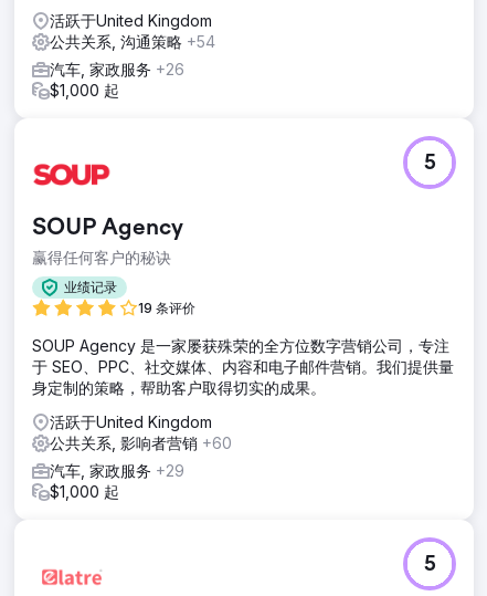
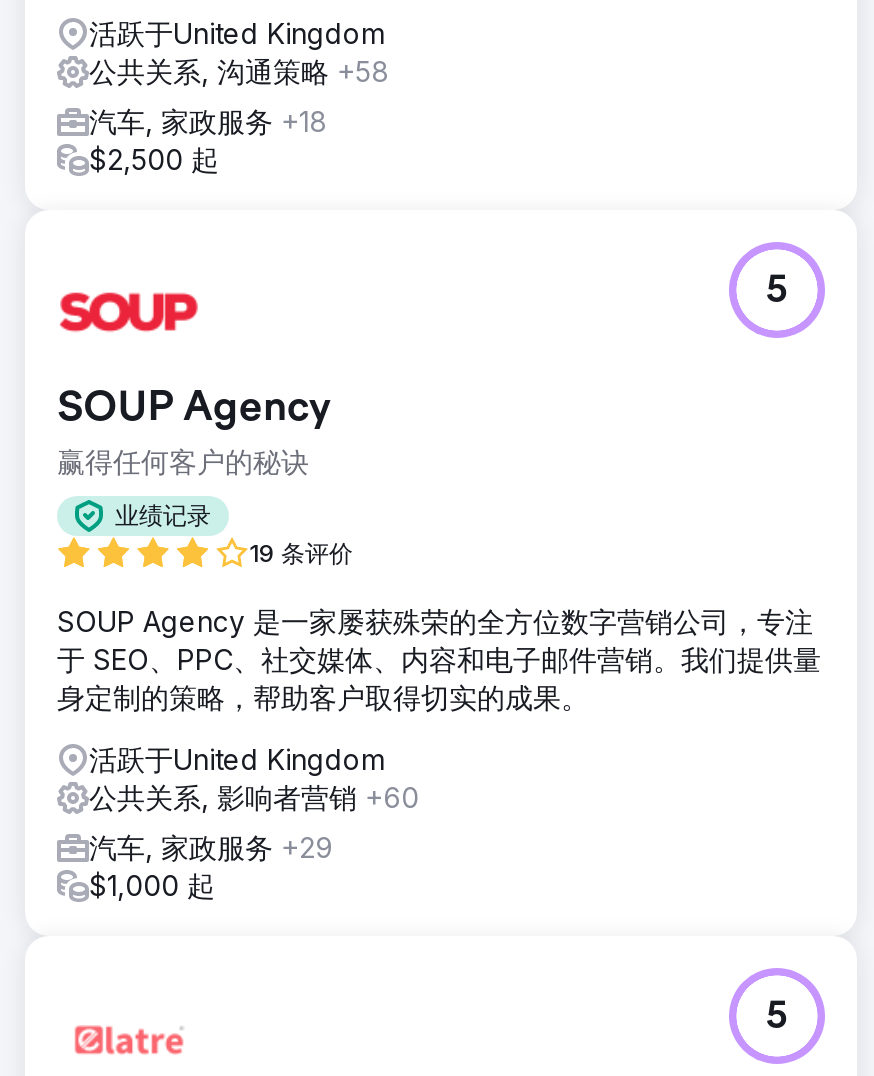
[50,32,215,50] 公共关系, 沟通策略+54 -> [89,53,389,87] 公共关系, 沟通策略+58
[50,59,184,78] 汽车, 家政服务+26 -> [89,103,327,137] 汽车, 家政服务+18
[50,80,119,99] $1,000 起 -> [89,141,219,175] $2,500 起

